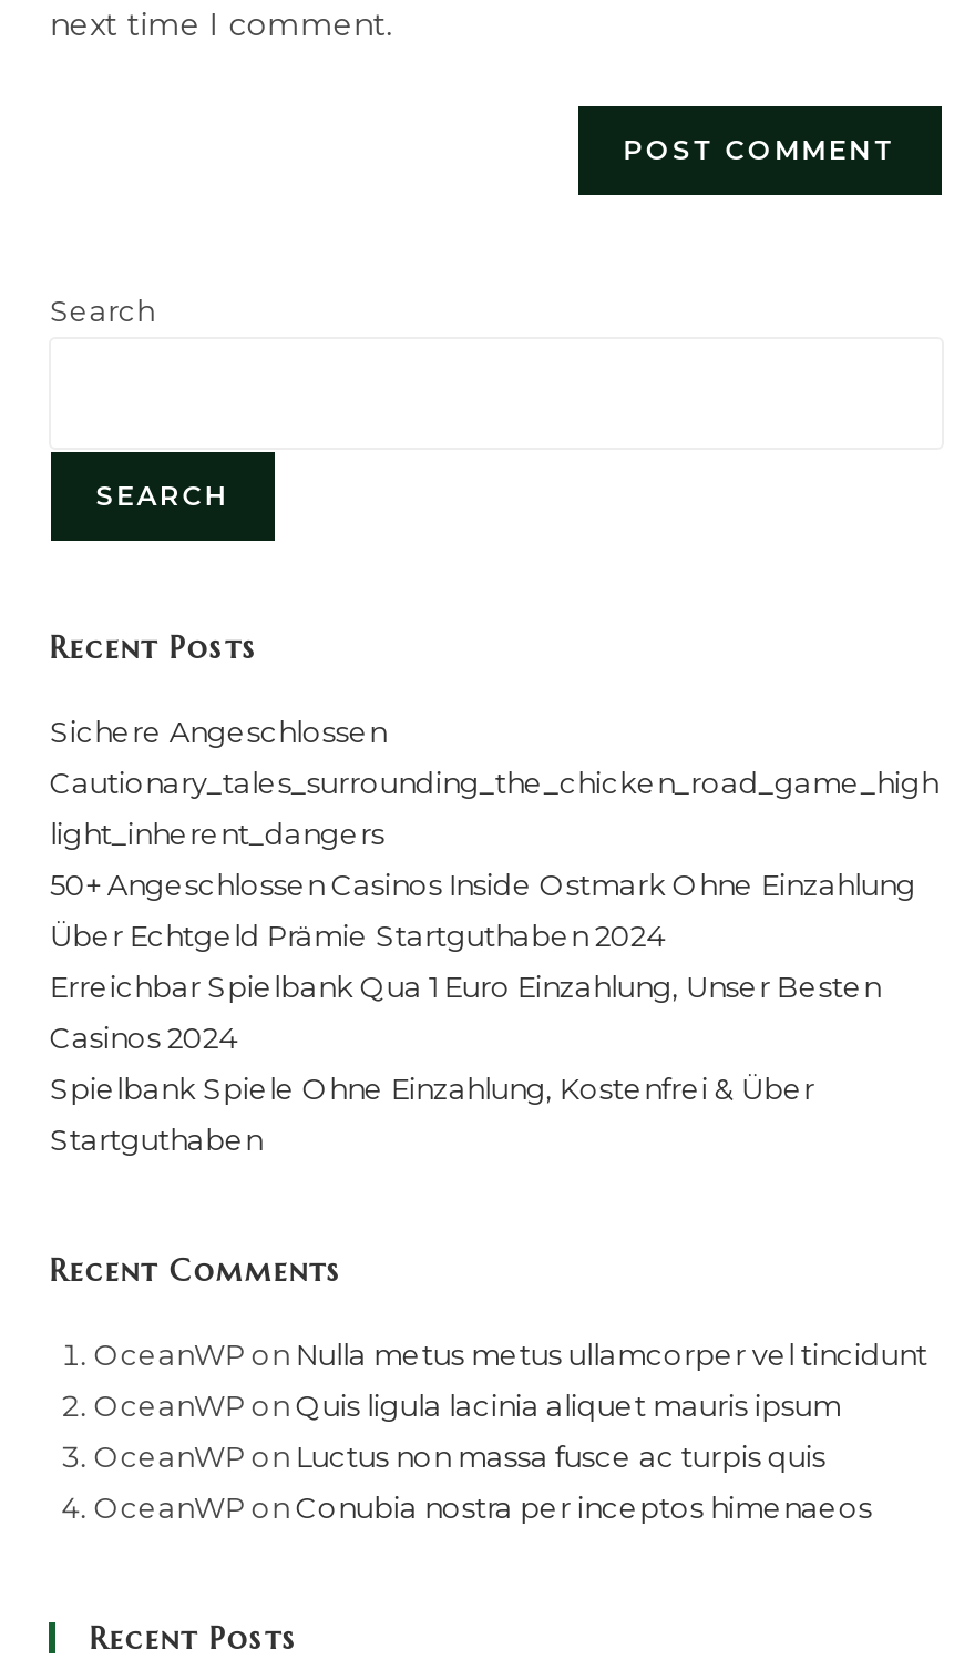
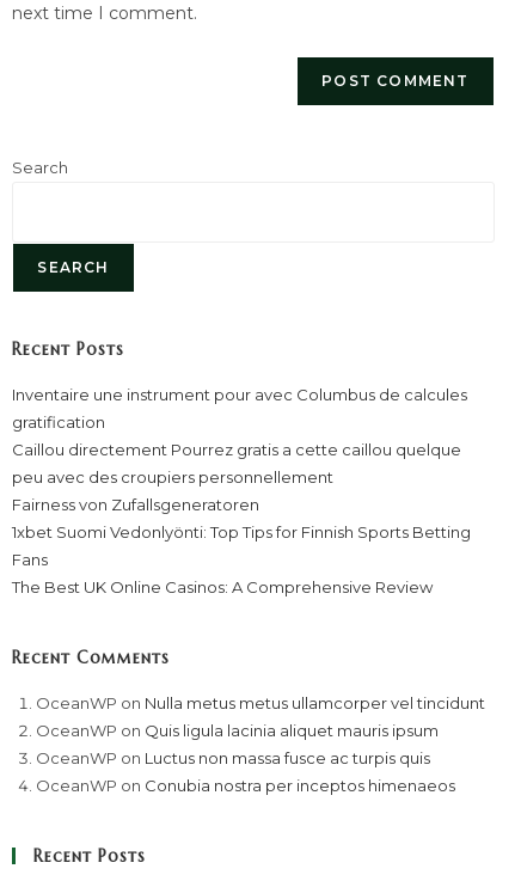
[50,714,938,1157] Sichere Angeschlossen | Cautionary_tales_surrounding_the_chicken_road_game_high | light_inherent_dangers | 50+ Angeschlossen Casinos Inside Ostmark Ohne Einzahlung | Über Echtgeld Prämie Startguthaben 2024 | Erreichbar Spielbank Qua 1 Euro Einzahlung, Unser Besten | Casinos 2024 | Spielbank Spiele Ohne Einzahlung, Kostenfrei & Über | Startguthaben -> [12,385,471,596] Inventaire une instrument pour avec Columbus de calcules | gratification | Caillou directement Pourrez gratis a cette caillou quelque | peu avec des croupiers personnellement | Fairness von Zufallsgeneratoren | 1xbet Suomi Vedonlyönti: Top Tips for Finnish Sports Betting | Fans | The Best UK Online Casinos: A Comprehensive Review

